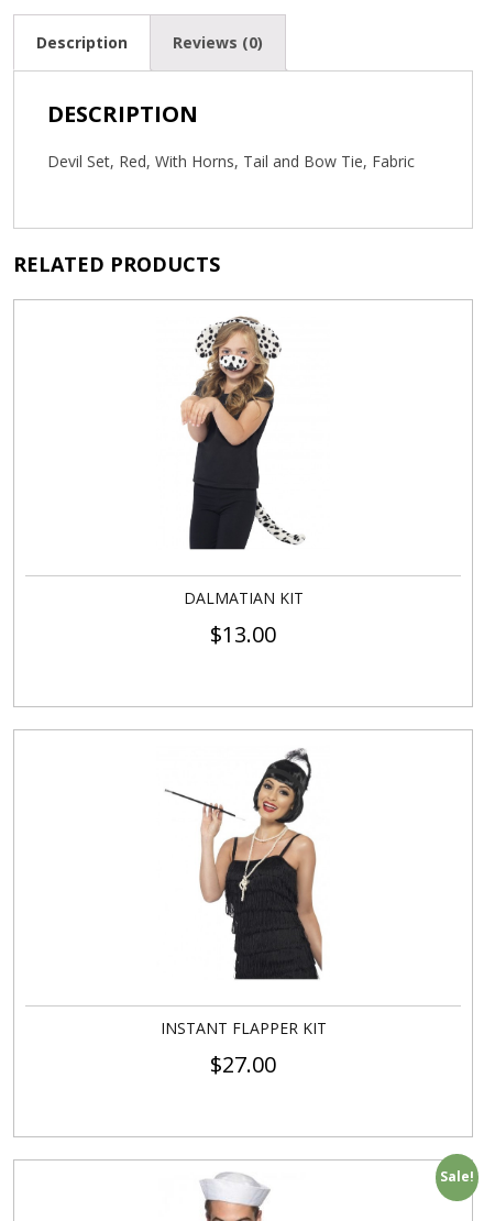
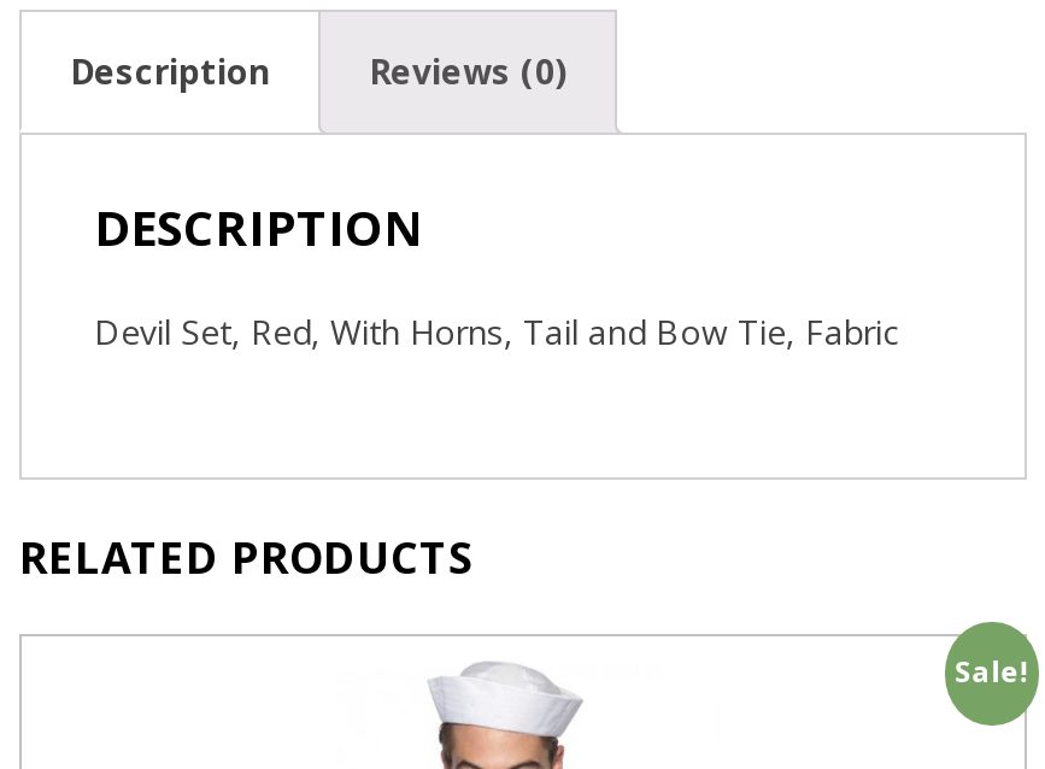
[180,316,306,649] [image] | DALMATIAN KIT | $13.00 -> none
[160,748,326,1079] [image] | INSTANT FLAPPER KIT | $27.00 -> none

